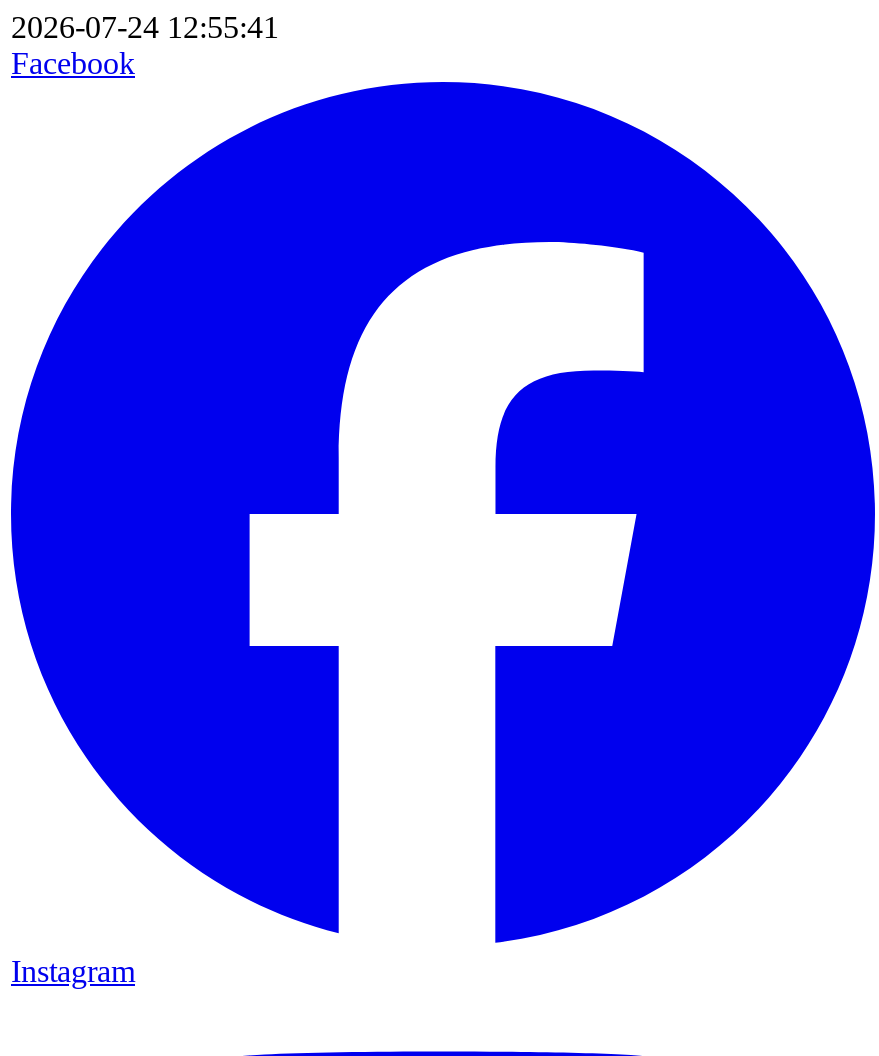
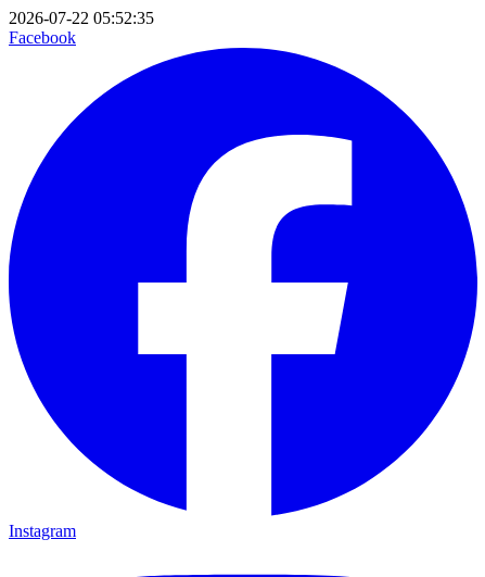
[11,10,279,44] 2026-07-24 12:55:41 -> [9,9,154,27] 2026-07-22 05:52:35

